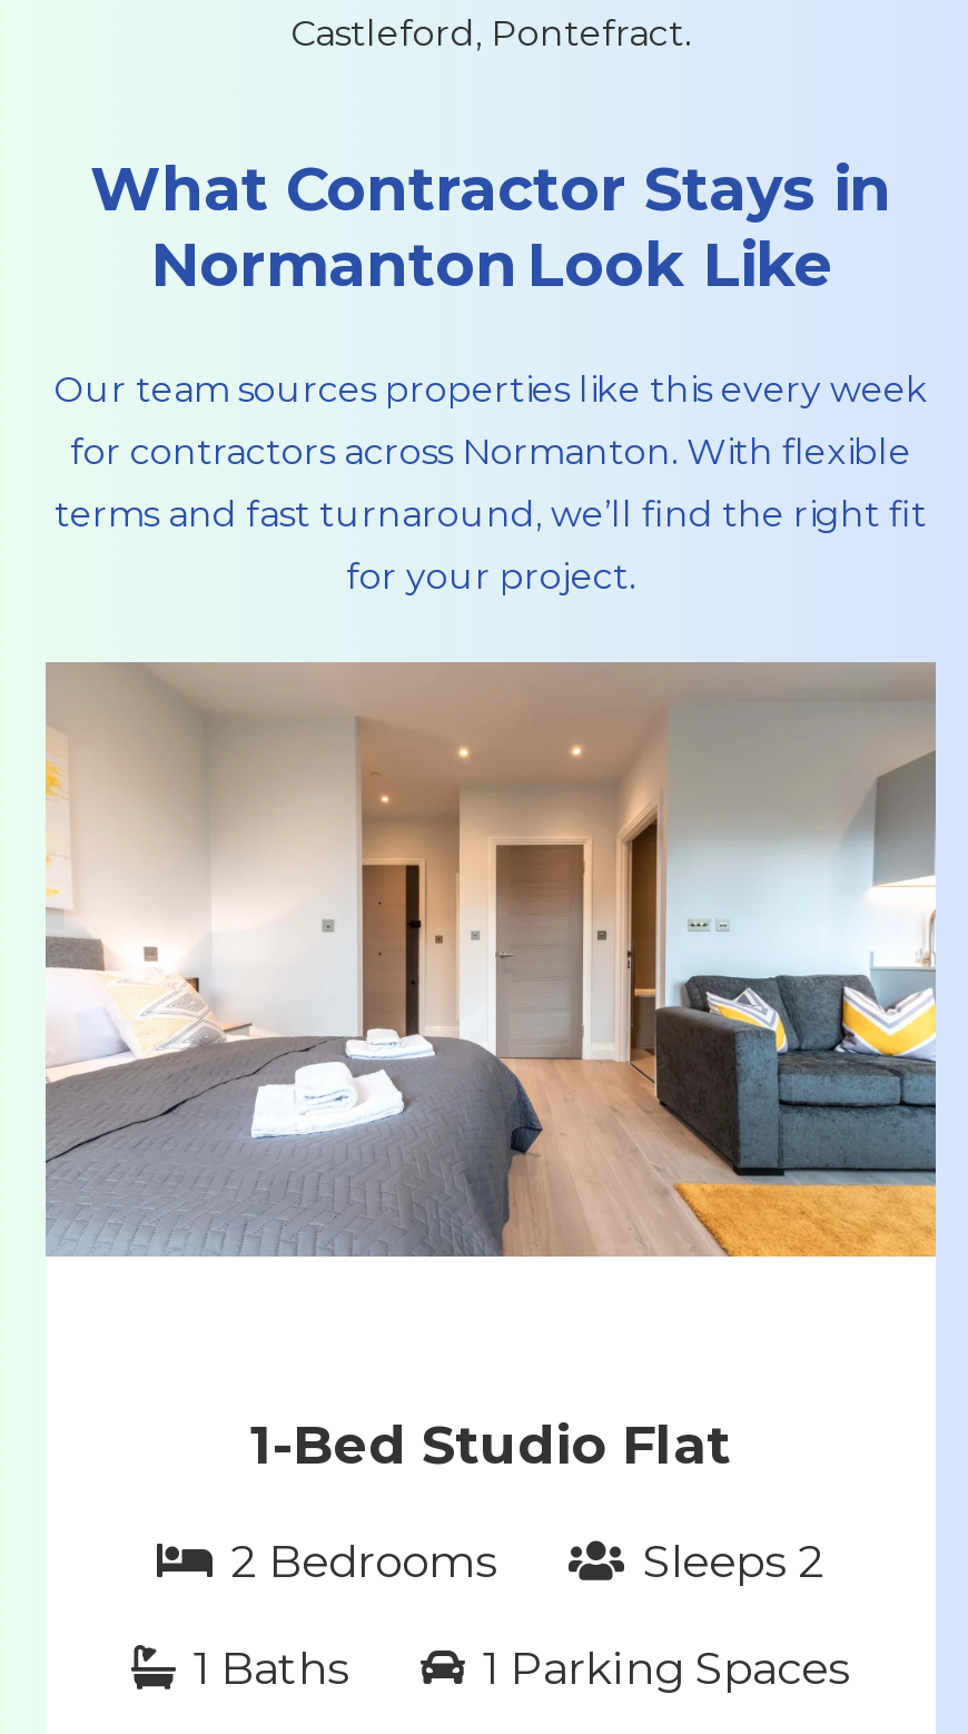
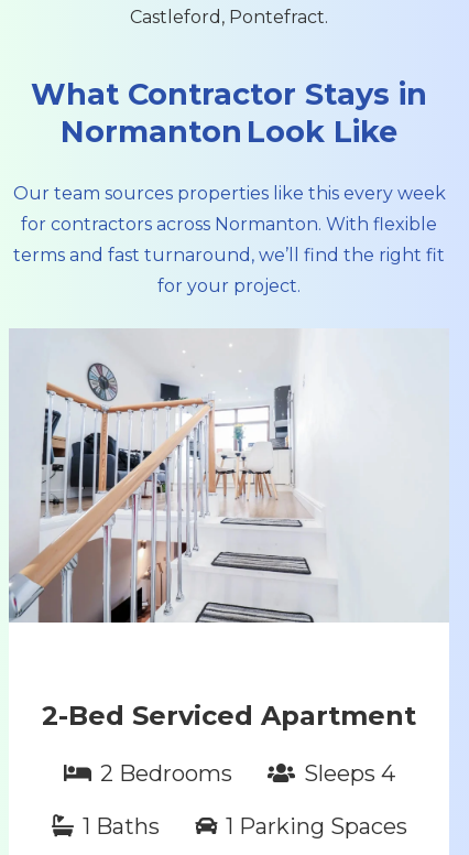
[43,660,938,1259] [image] -> [9,328,449,624] [image]
[250,1412,731,1477] 1-Bed Studio Flat -> [42,700,416,731] 2-Bed Serviced Apartment
[642,1535,824,1588] Sleeps 2 -> [303,760,395,787] Sleeps 4

